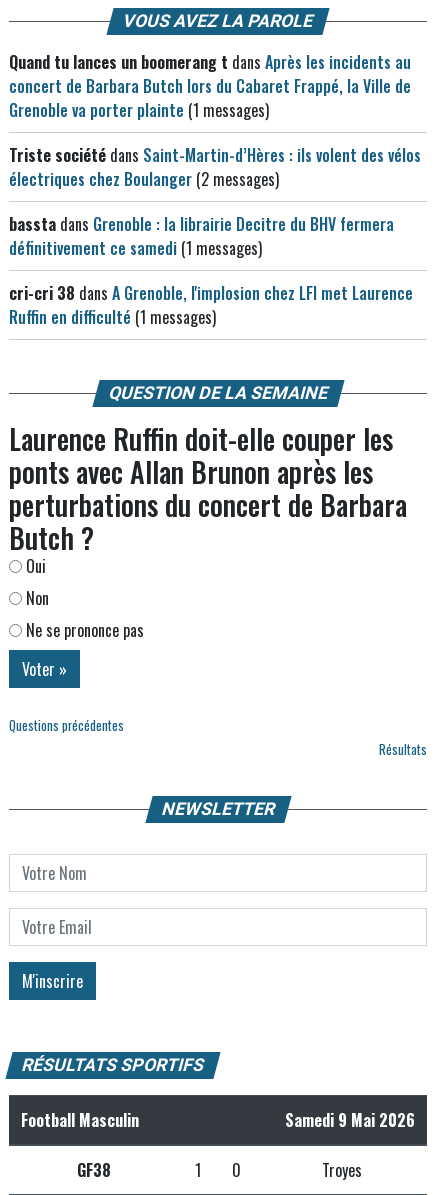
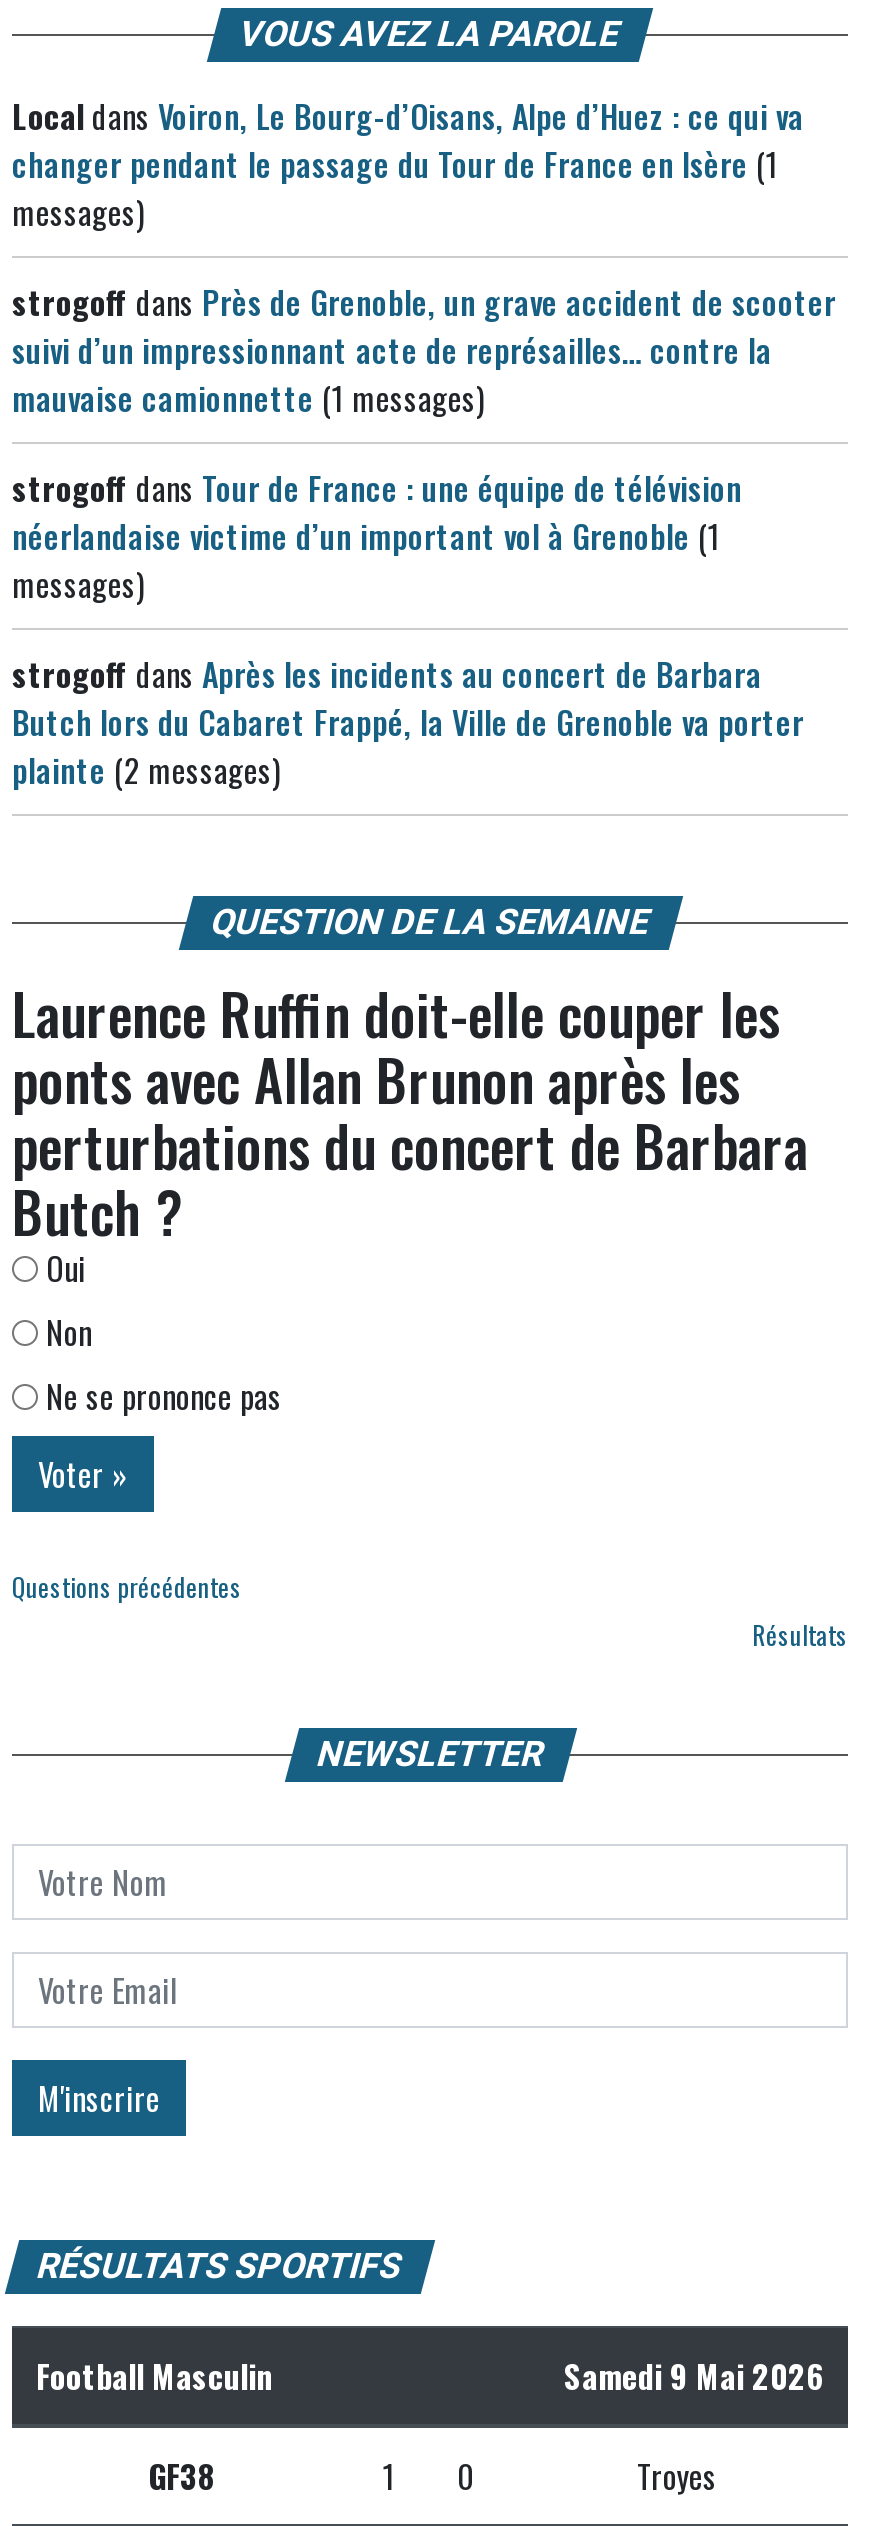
[9,50,411,122] Quand tu lances un boomerang t dans Après les incidents au | concert de Barbara Butch lors du Cabaret Frappé, la Ville de | Grenoble va porter plainte (1 messages) -> [12,92,804,236] Local dans Voiron, Le Bourg-d’Oisans, Alpe d’Huez : ce qui va | changer pendant le passage du Tour de France en Isère (1 | messages)
[9,143,421,191] Triste société dans Saint-Martin-d’Hères : ils volent des vélos | électriques chez Boulanger (2 messages) -> [12,278,836,422] strogoff dans Près de Grenoble, un grave accident de scooter | suivi d’un impressionnant acte de représailles… contre la | mauvaise camionnette (1 messages)
[9,212,394,260] bassta dans Grenoble : la librairie Decitre du BHV fermera | définitivement ce samedi (1 messages) -> [12,464,742,608] strogoff dans Tour de France : une équipe de télévision | néerlandaise victime d’un important vol à Grenoble (1 | messages)
[9,281,413,329] cri-cri 38 dans A Grenoble, l'implosion chez LFI met Laurence | Ruffin en difficulté (1 messages) -> [12,650,804,794] strogoff dans Après les incidents au concert de Barbara | Butch lors du Cabaret Frappé, la Ville de Grenoble va porter | plainte (2 messages)

